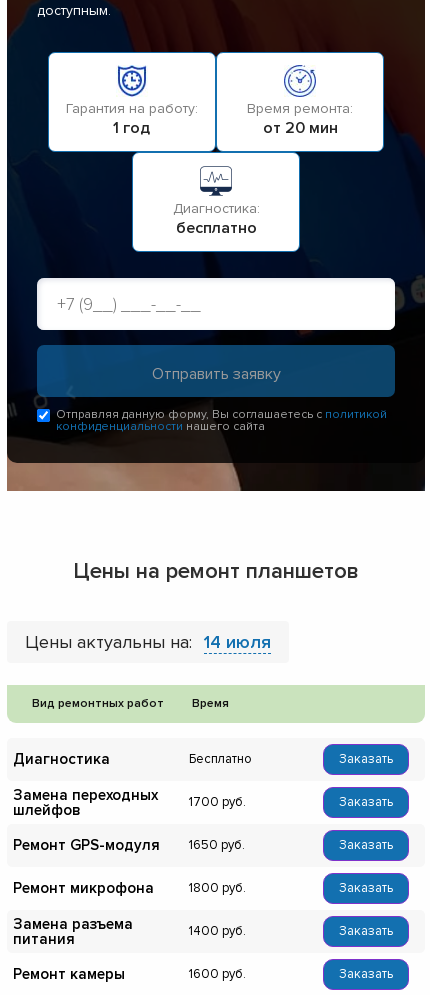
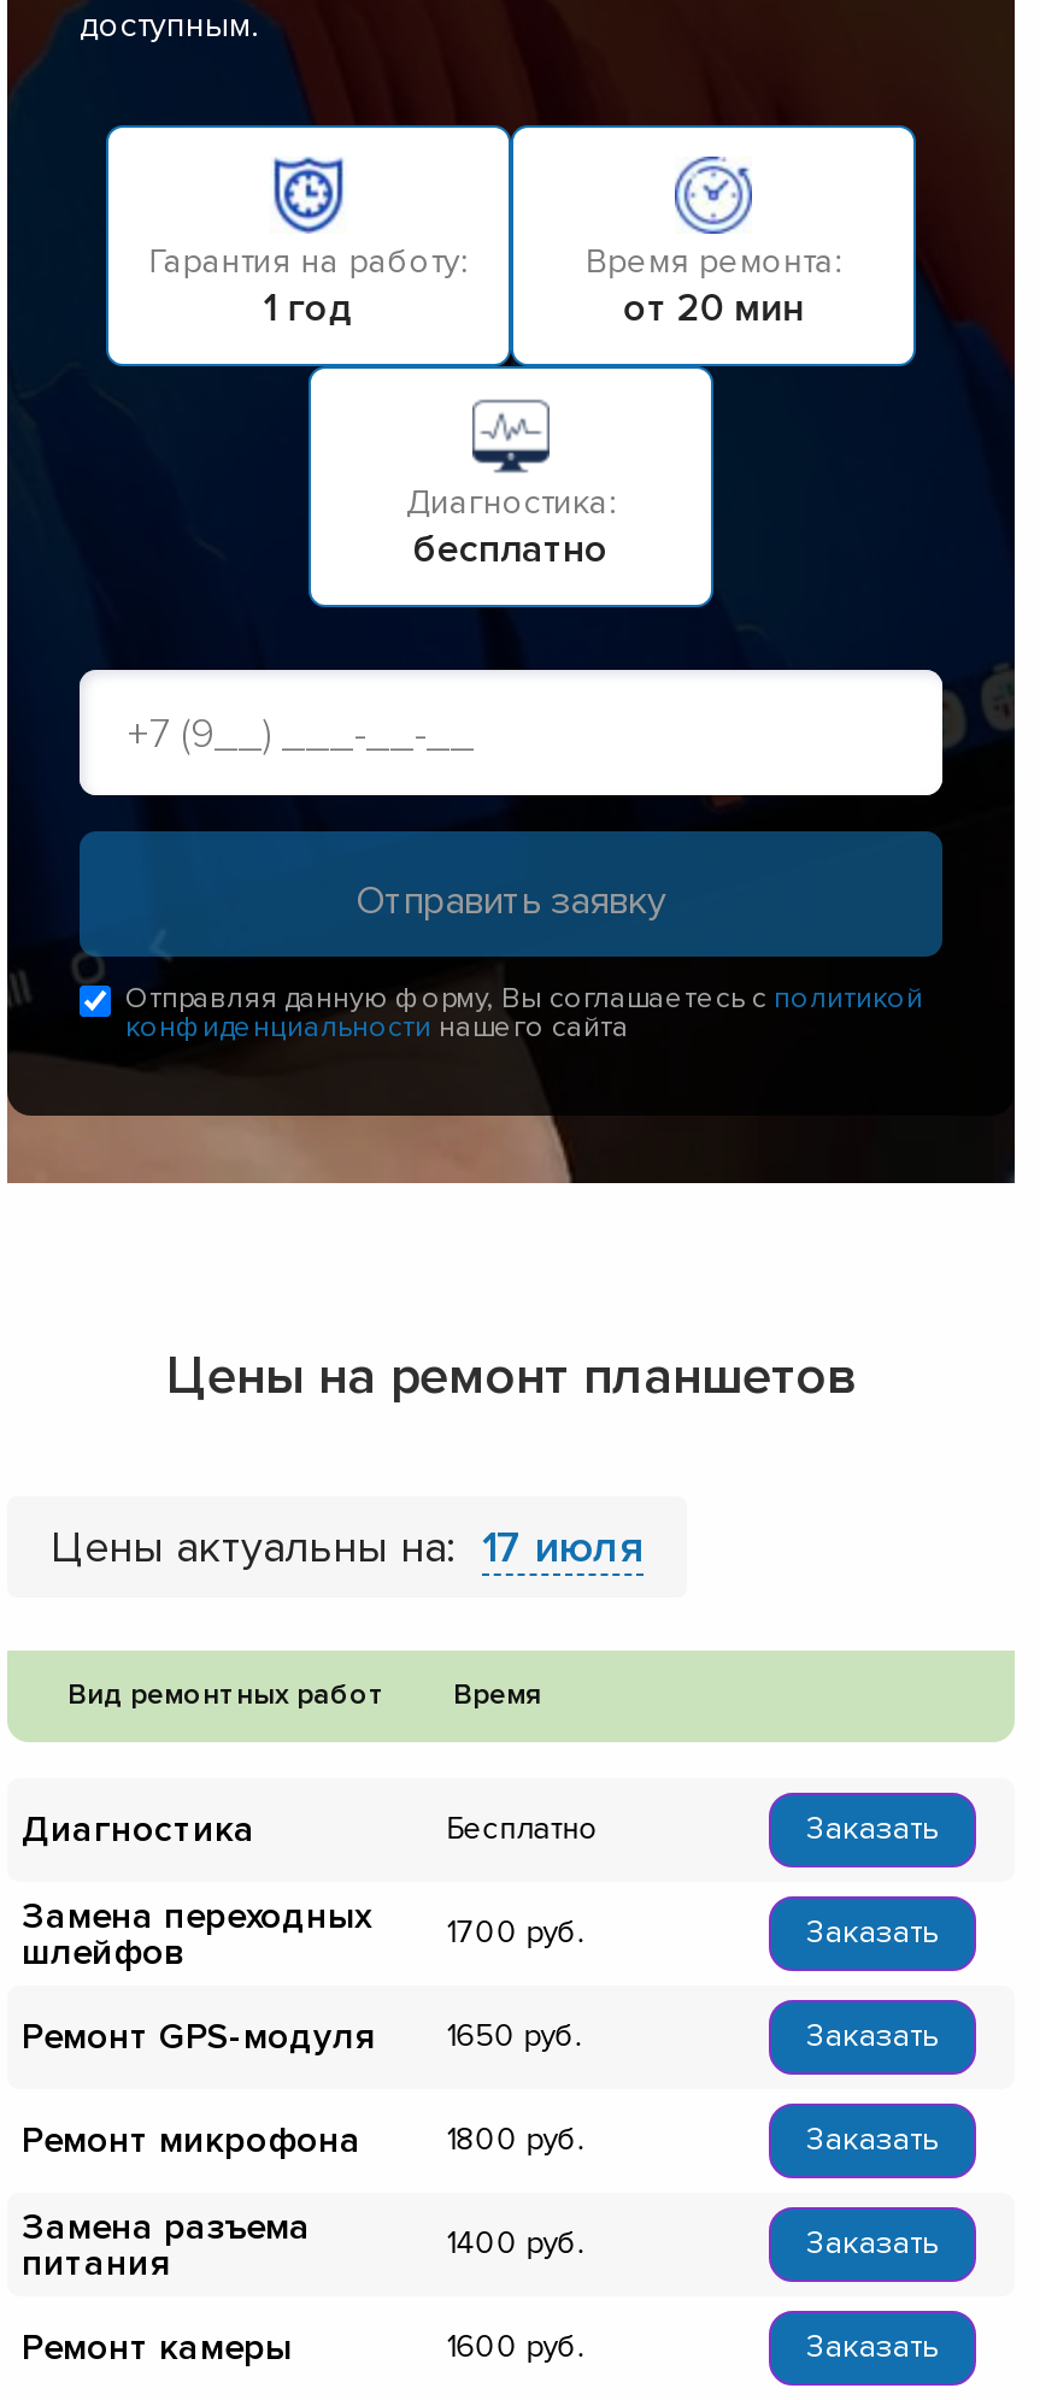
[25,631,271,653] Цены актуальны на: 14 июля -> [51,1521,644,1574] Цены актуальны на: 17 июля

